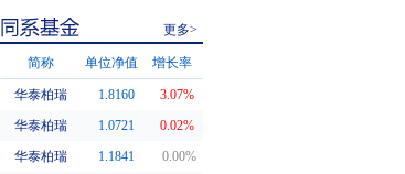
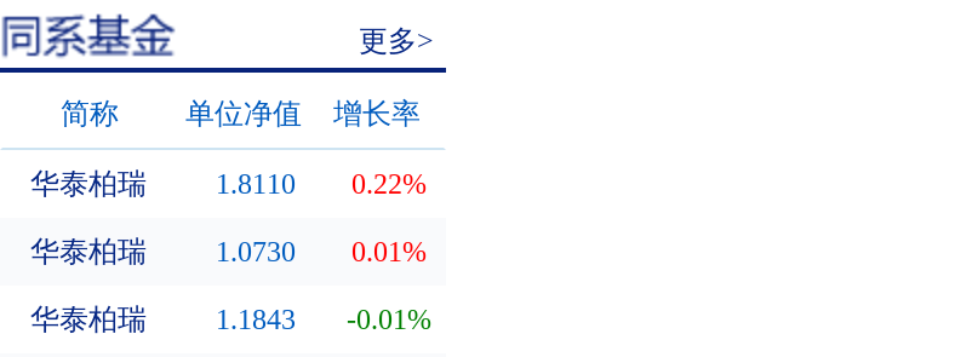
[98,87,135,102] 1.8160 -> [216,167,296,201] 1.8110
[160,87,194,102] 3.07% -> [351,167,427,201] 0.22%
[98,118,135,133] 1.0721 -> [216,235,296,269] 1.0730
[160,118,194,133] 0.02% -> [351,235,427,269] 0.01%
[98,149,135,164] 1.1841 -> [216,303,296,336] 1.1843
[162,149,196,164] 0.00% -> [347,303,431,336] -0.01%

